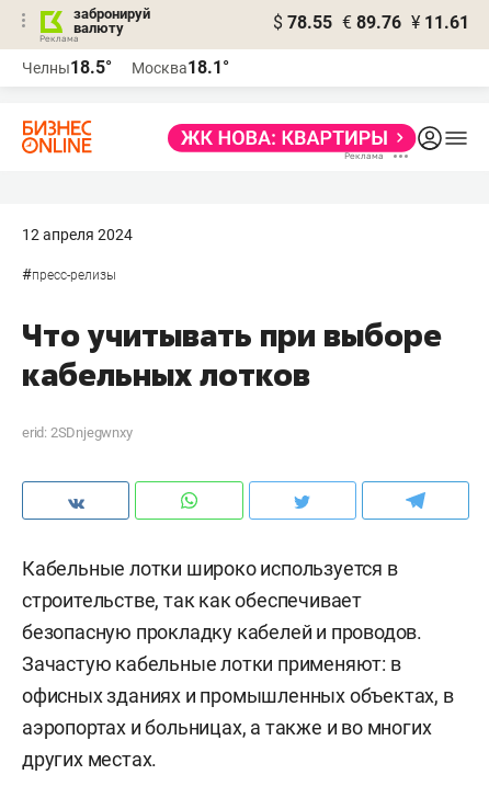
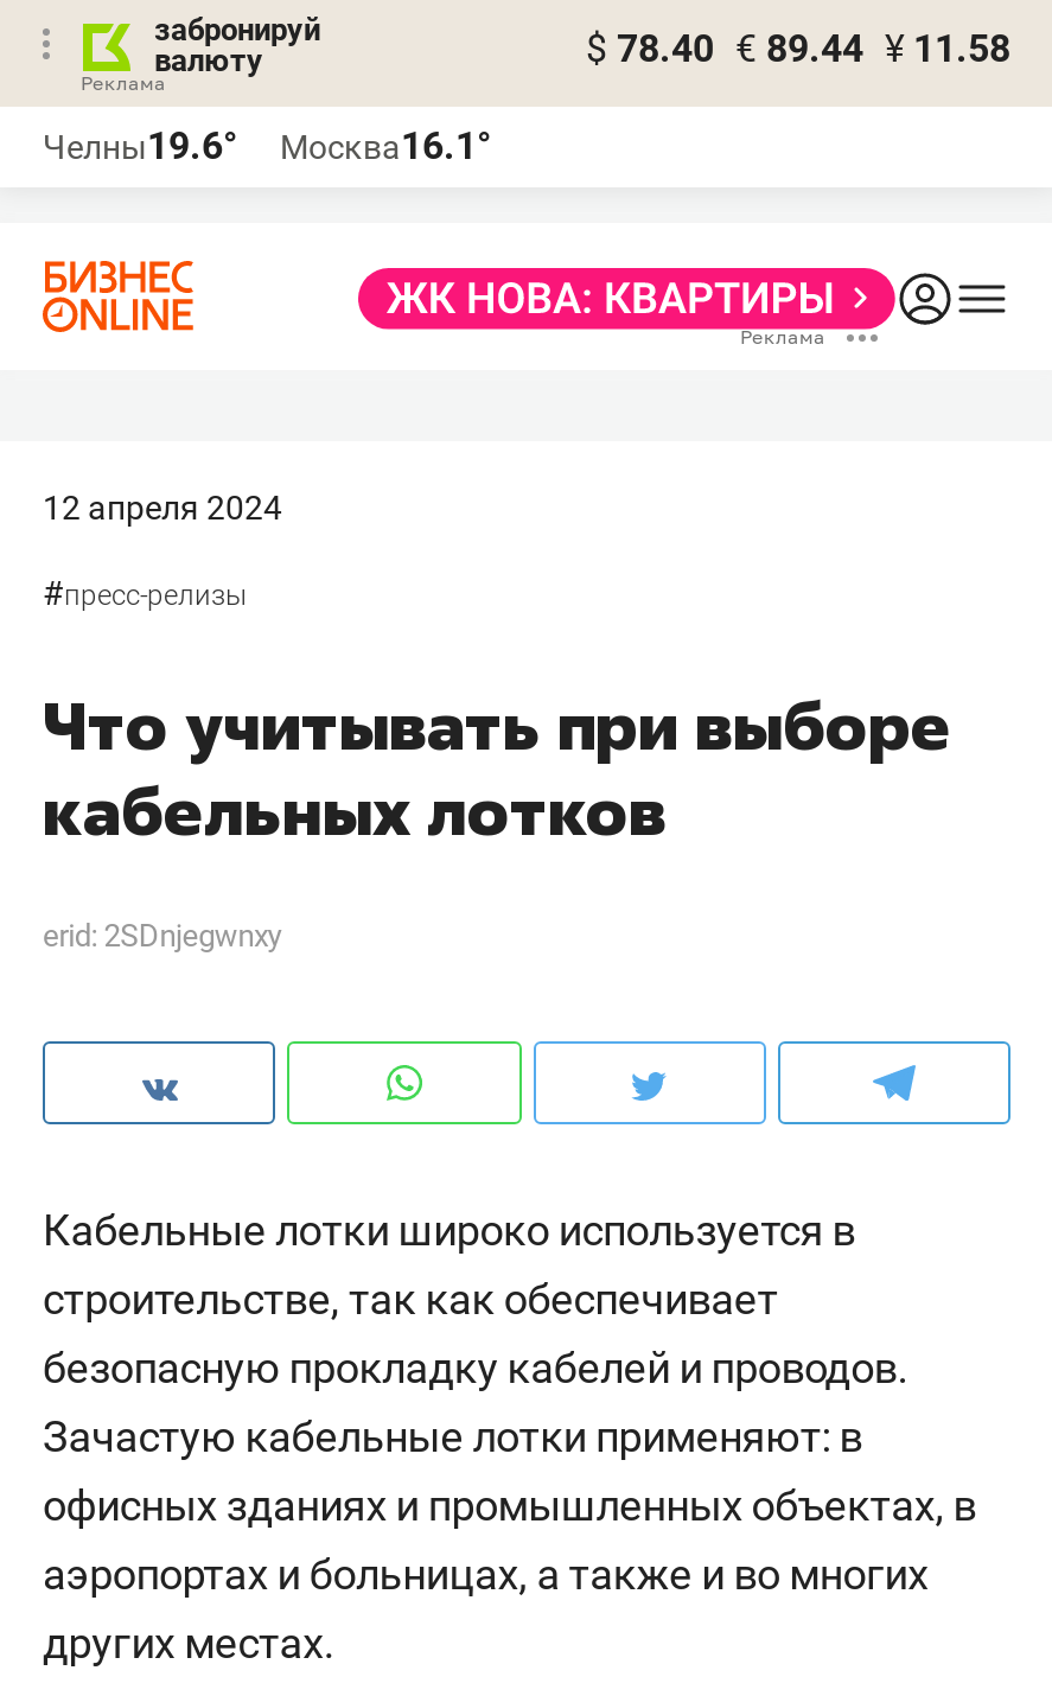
[273,12,469,33] $ 78.55 € 89.76 ¥ 11.61 -> [586,26,1010,71] $ 78.40 € 89.44 ¥ 11.58
[22,57,112,78] Челны18.5° -> [43,123,237,168] Челны19.6°
[132,57,229,78] Москва18.1° -> [280,123,491,168] Москва16.1°

